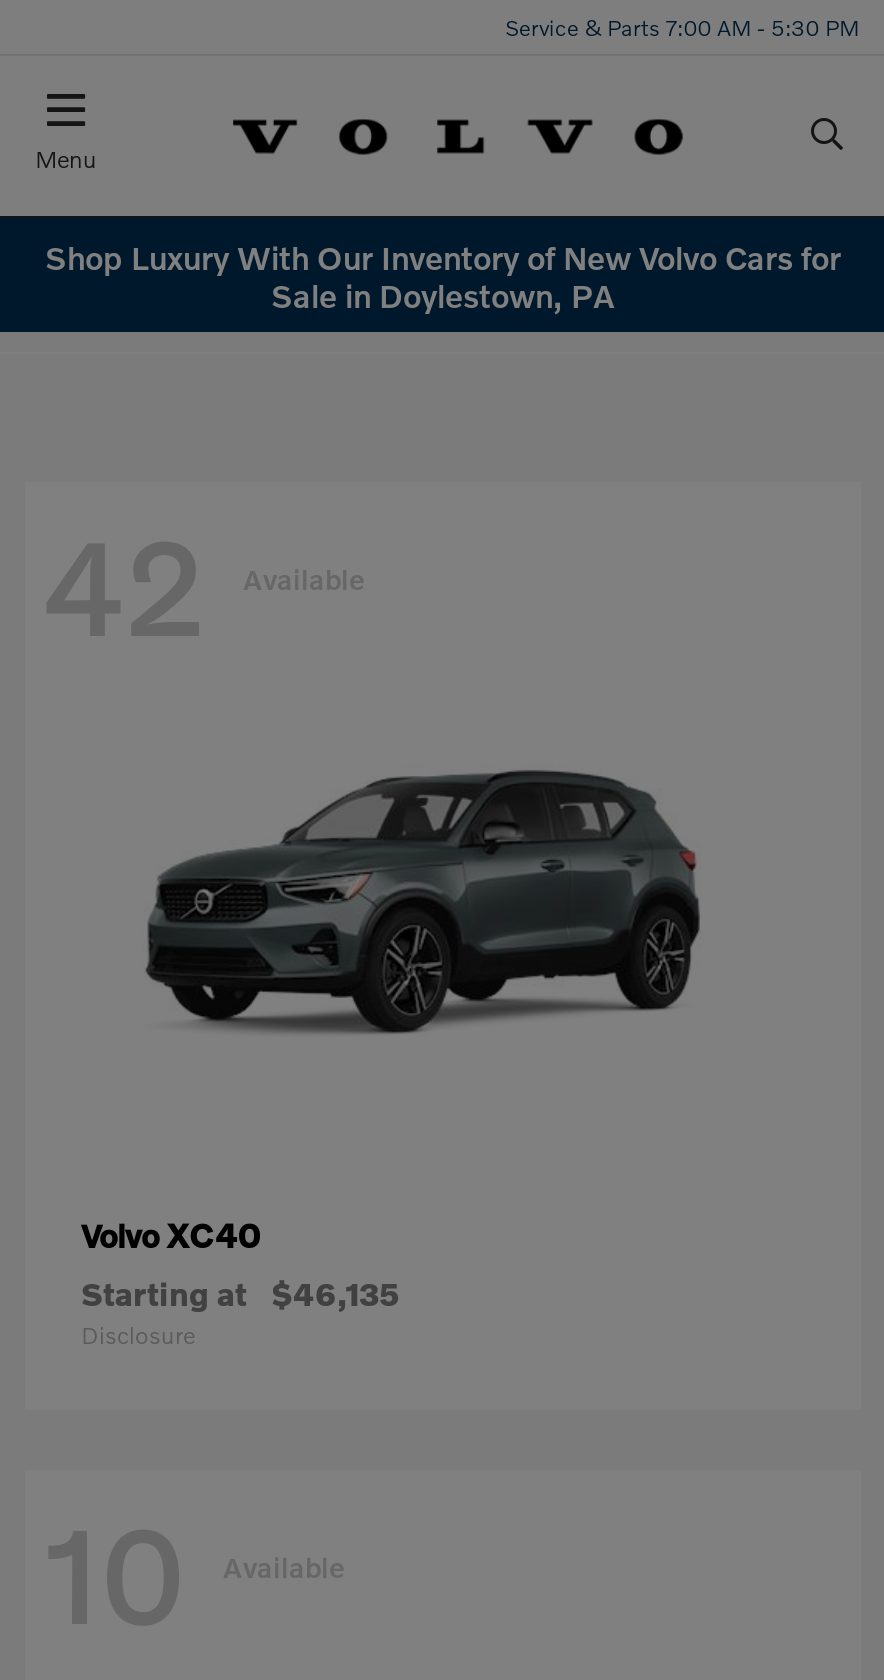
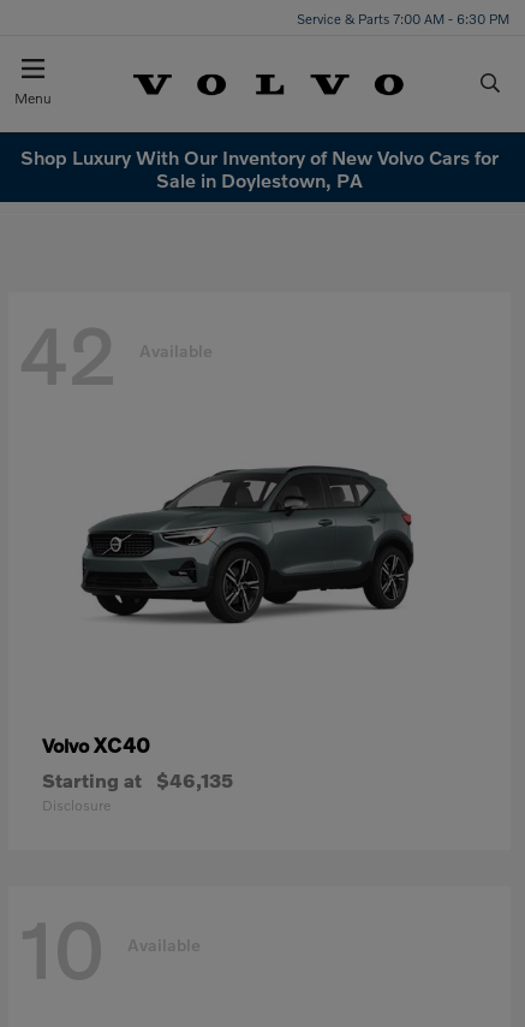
[505,11,859,39] Service & Parts 7:00 AM - 5:30 PM -> [297,9,509,26] Service & Parts 7:00 AM - 6:30 PM

